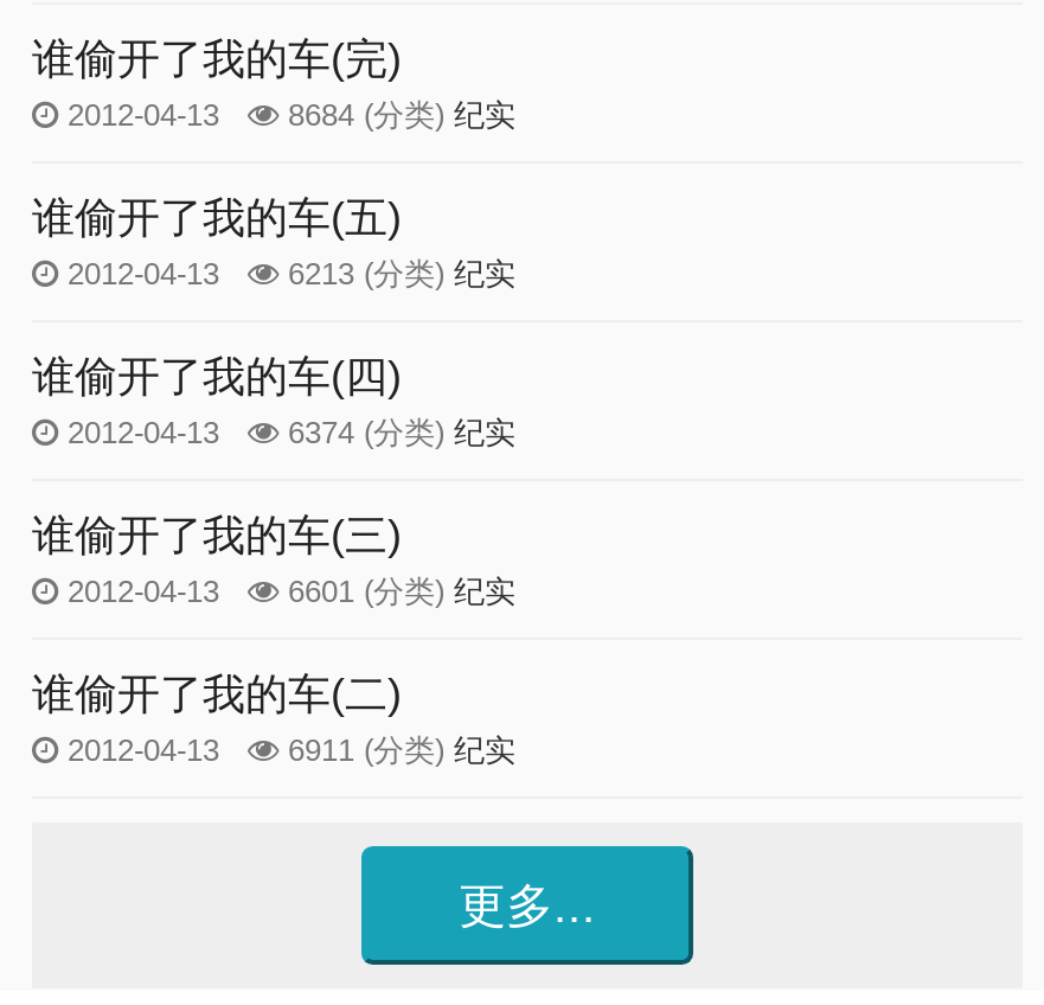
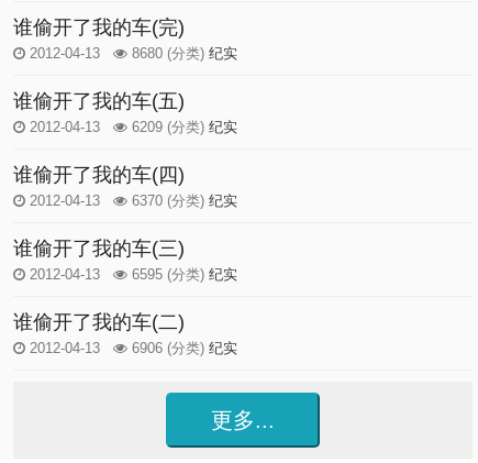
[58,97,515,133] 2012-04-13 8684 (分类)纪实 -> [25,45,237,62] 2012-04-13 8680 (分类)纪实
[58,256,515,292] 2012-04-13 6213 (分类)纪实 -> [25,119,237,135] 2012-04-13 6209 (分类)纪实
[58,415,515,450] 2012-04-13 6374 (分类)纪实 -> [25,192,237,209] 2012-04-13 6370 (分类)纪实
[58,574,515,609] 2012-04-13 6601 (分类)纪实 -> [25,266,237,283] 2012-04-13 6595 (分类)纪实
[58,732,515,768] 2012-04-13 6911 (分类)纪实 -> [25,340,237,356] 2012-04-13 6906 (分类)纪实

